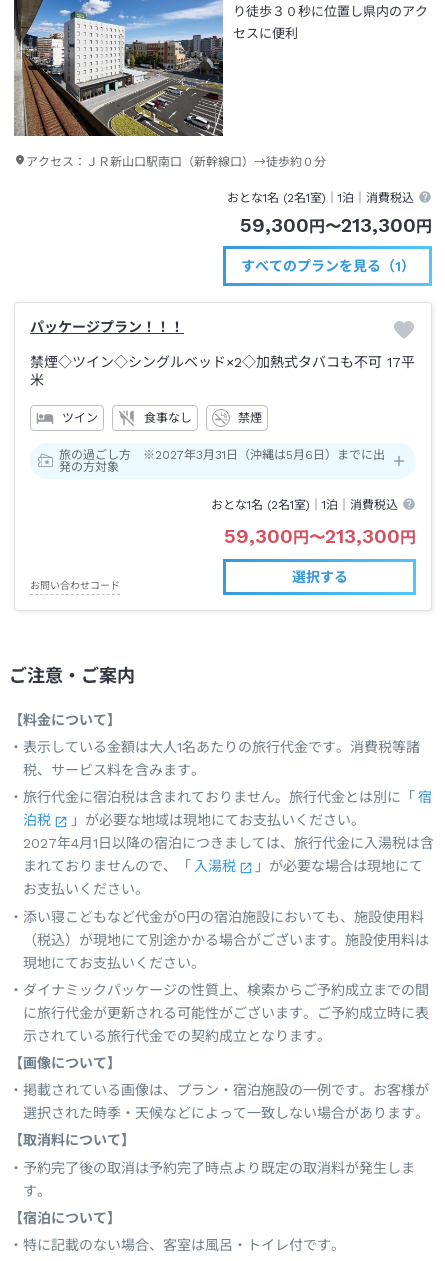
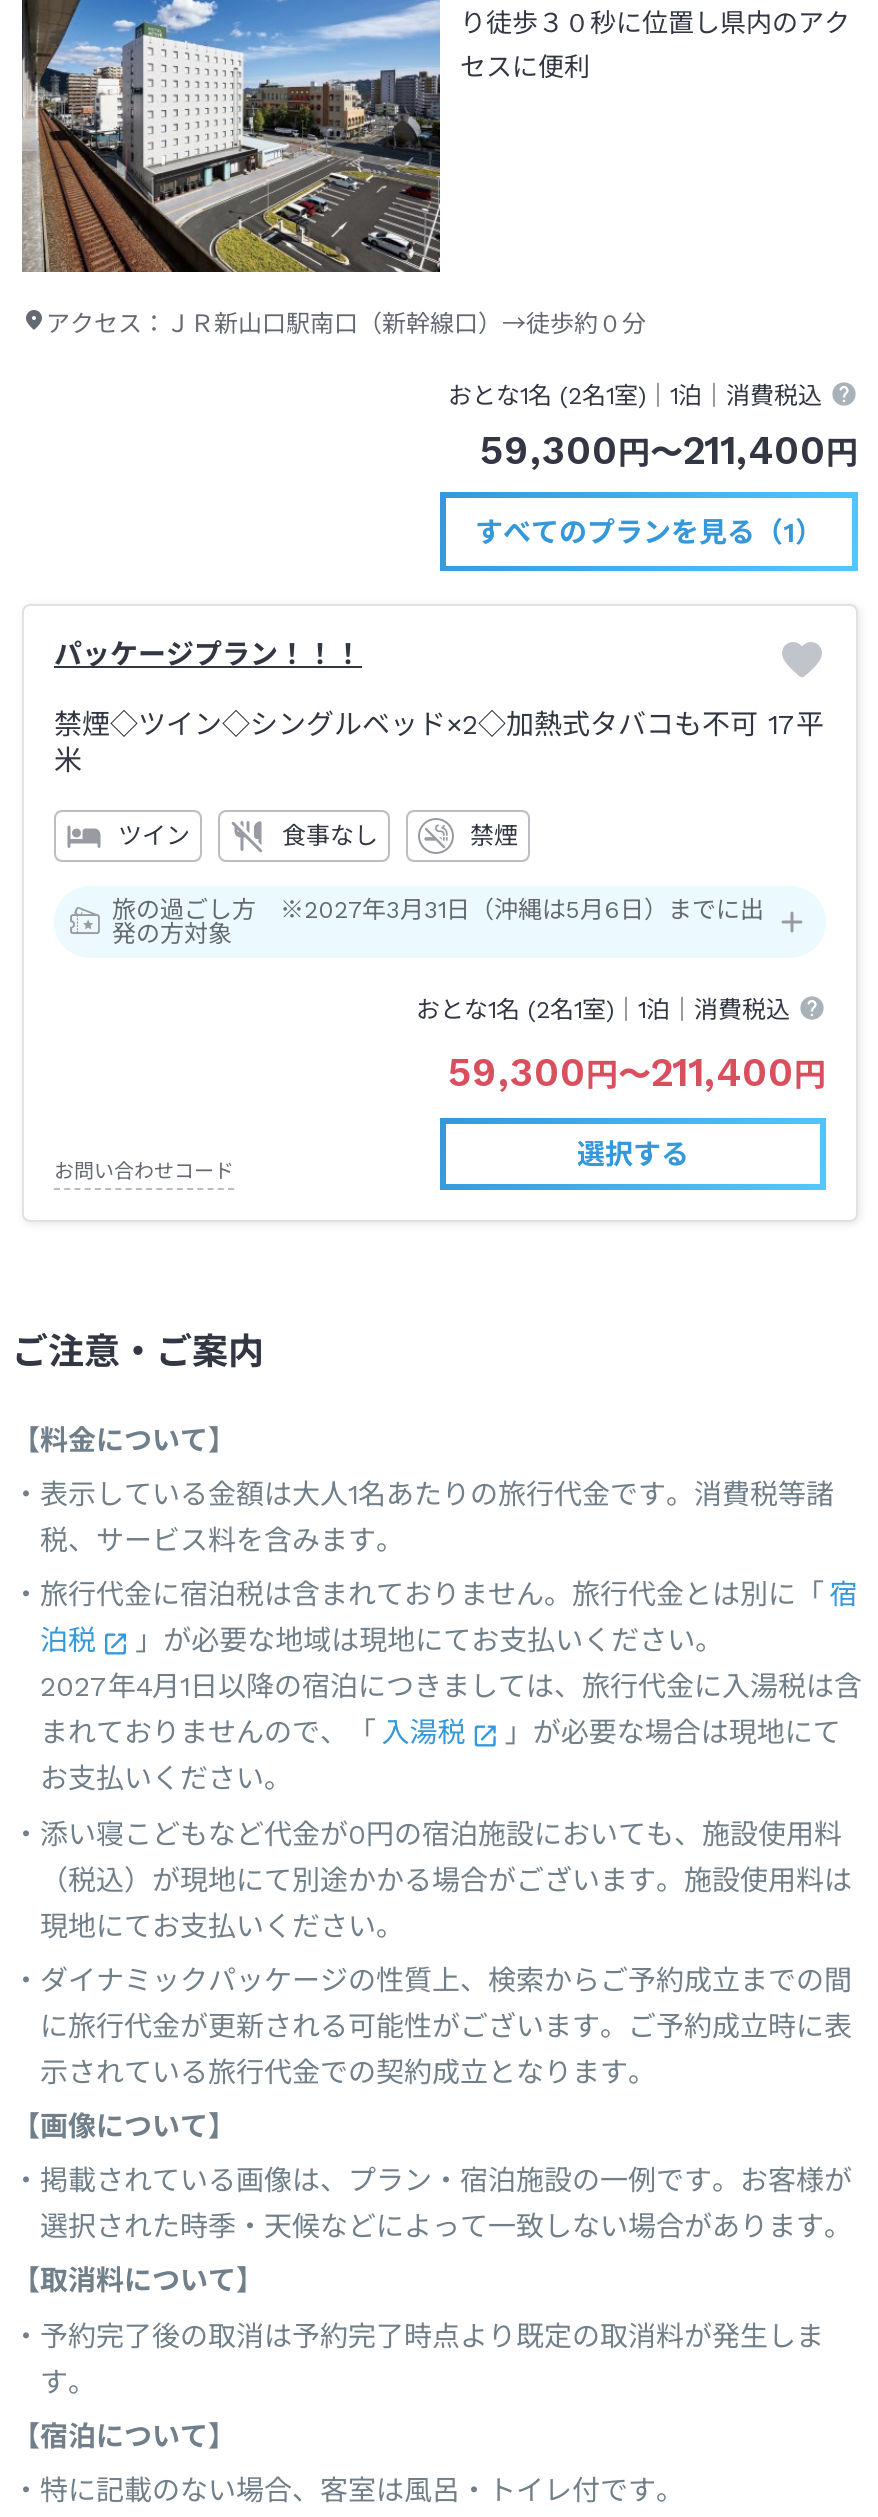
[240,213,432,237] 59,300円〜213,300円 -> [480,425,858,473] 59,300円〜211,400円
[224,524,416,548] 59,300円〜213,300円 -> [448,1047,826,1095] 59,300円〜211,400円

